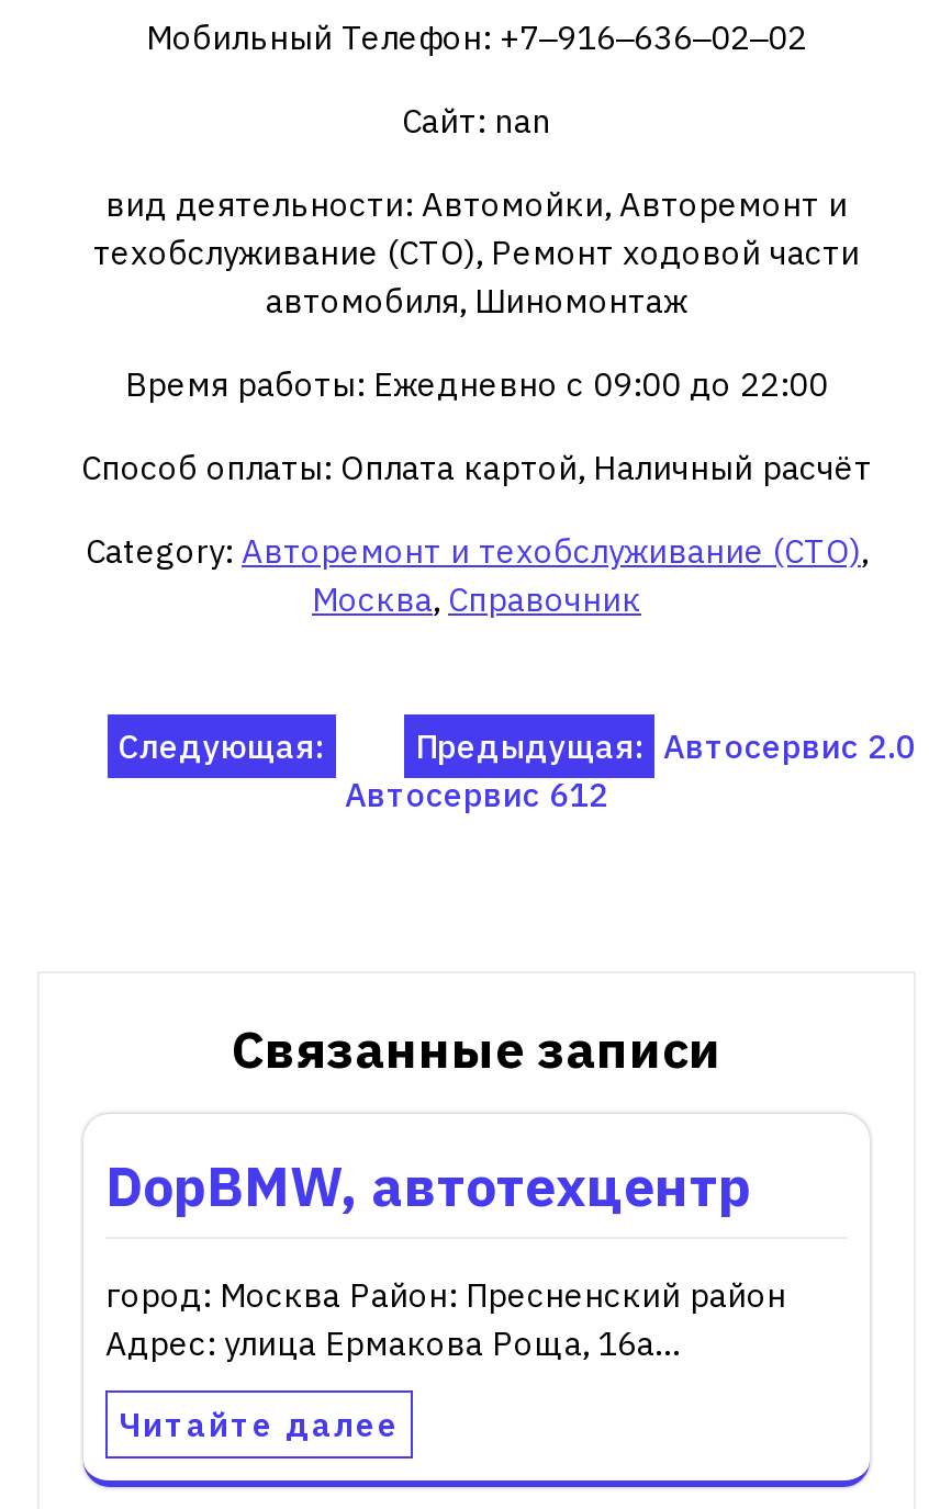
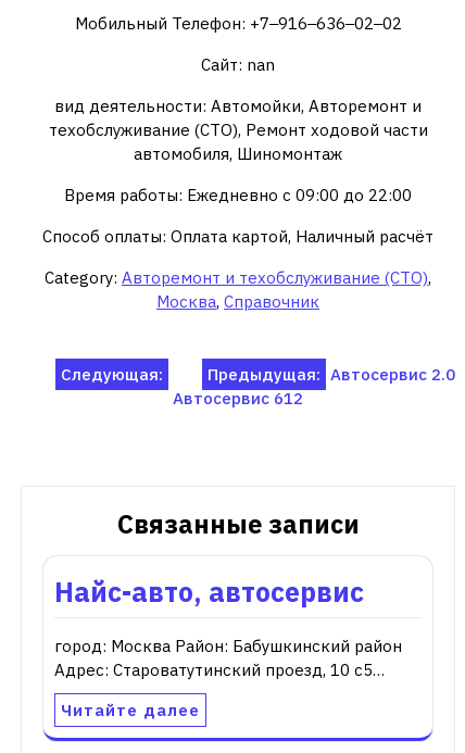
[105,1149,751,1221] DopBMW, автотехцентр -> [54,574,364,610] Найс-авто, автосервис
[105,1274,786,1364] город: Москва Район: Пресненский район | Адрес: улица Ермакова Роща, 16а… -> [54,636,402,680] город: Москва Район: Бабушкинский район | Адрес: Староватутинский проезд, 10 с5…

